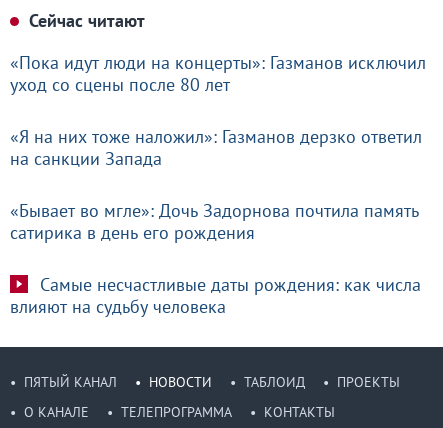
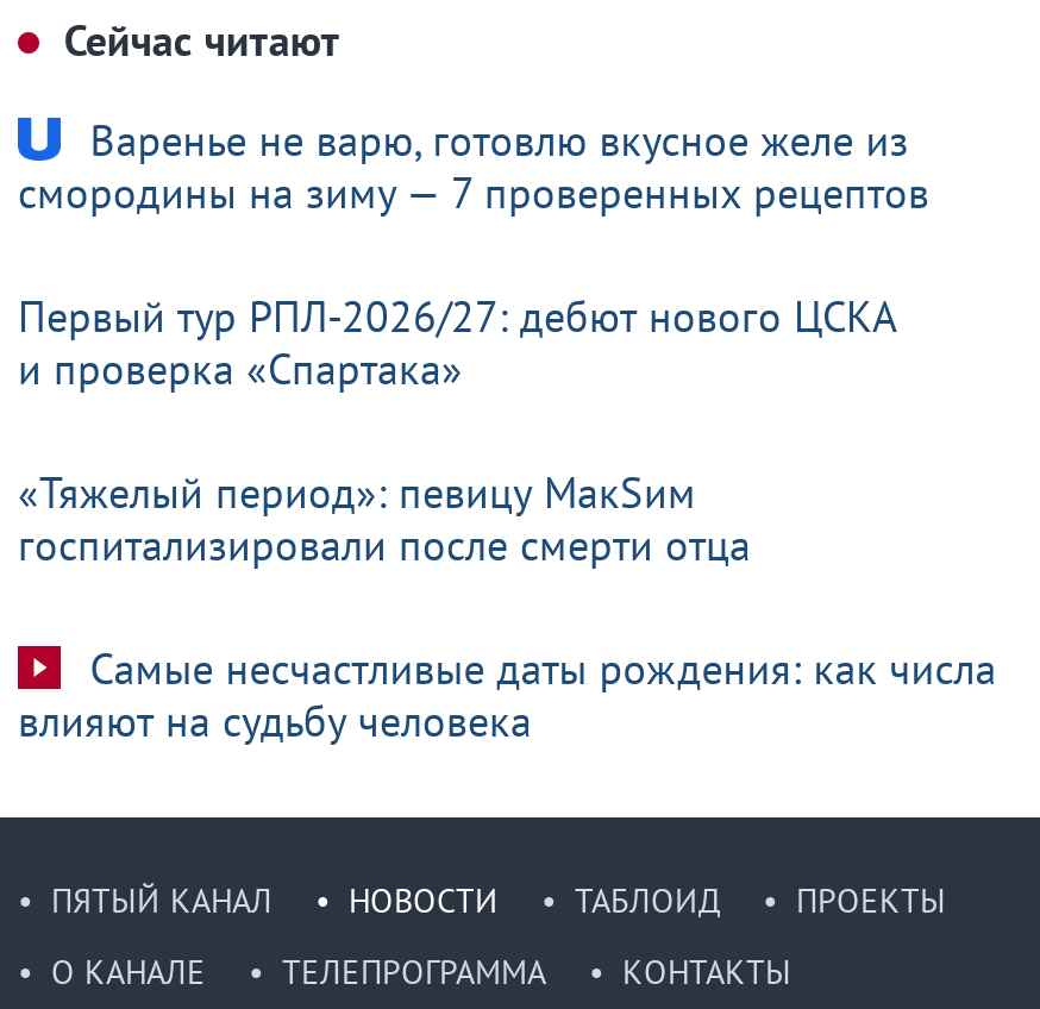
[10,51,426,96] «Пока идут люди на концерты»: Газманов исключил | уход со сцены после 80 лет -> [18,113,929,220] Варенье не варю, готовлю вкусное желе из | смородины на зиму — 7 проверенных рецептов
[10,125,422,170] «Я на них тоже наложил»: Газманов дерзко ответил | на санкции Запада -> [18,289,898,396] Первый тур РПЛ-2026/27: дебют нового ЦСКА | и проверка «Спартака»
[10,199,419,244] «Бывает во мгле»: Дочь Задорнова почтила память | сатирика в день его рождения -> [18,465,751,572] «Тяжелый период»: певицу МакSим | госпитализировали после смерти отца

